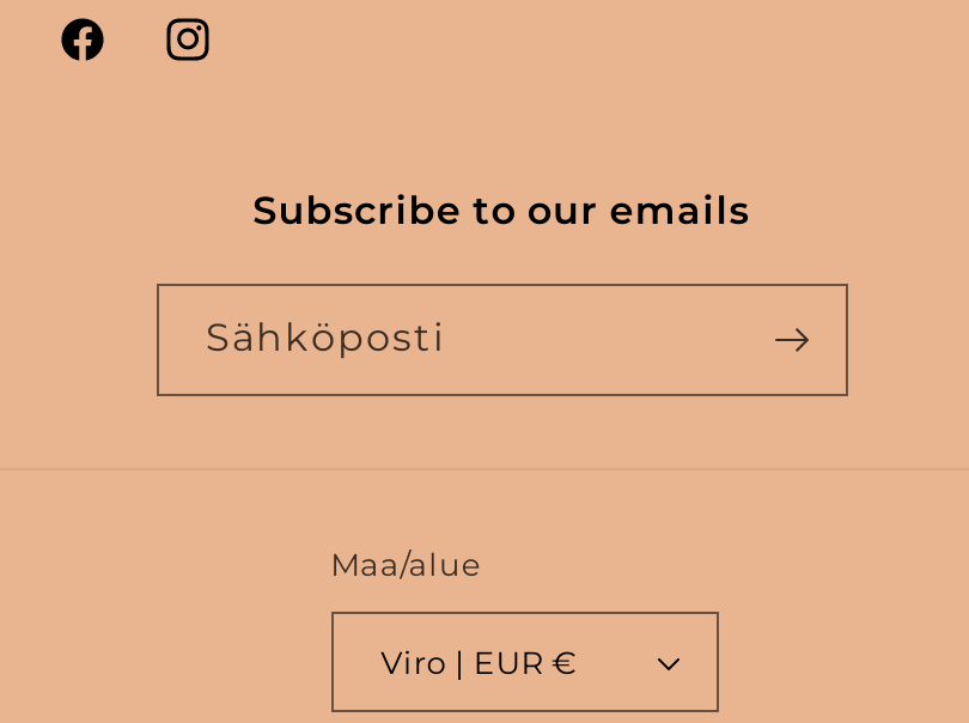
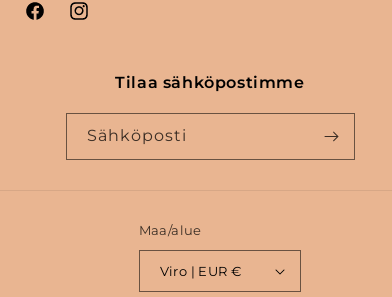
[253,188,750,233] Subscribe to our emails -> [115,73,305,92] Tilaa sähköpostimme

